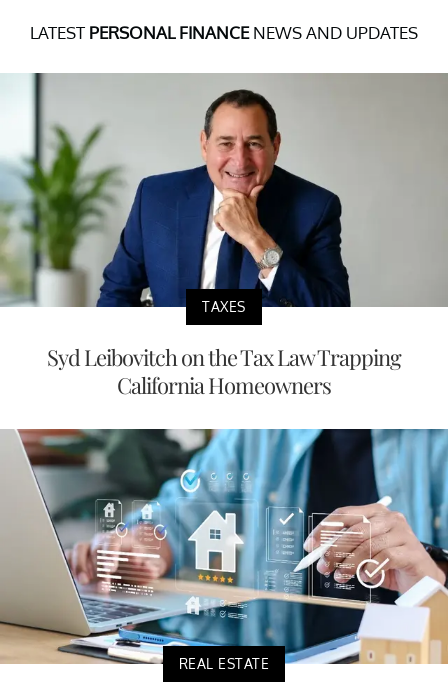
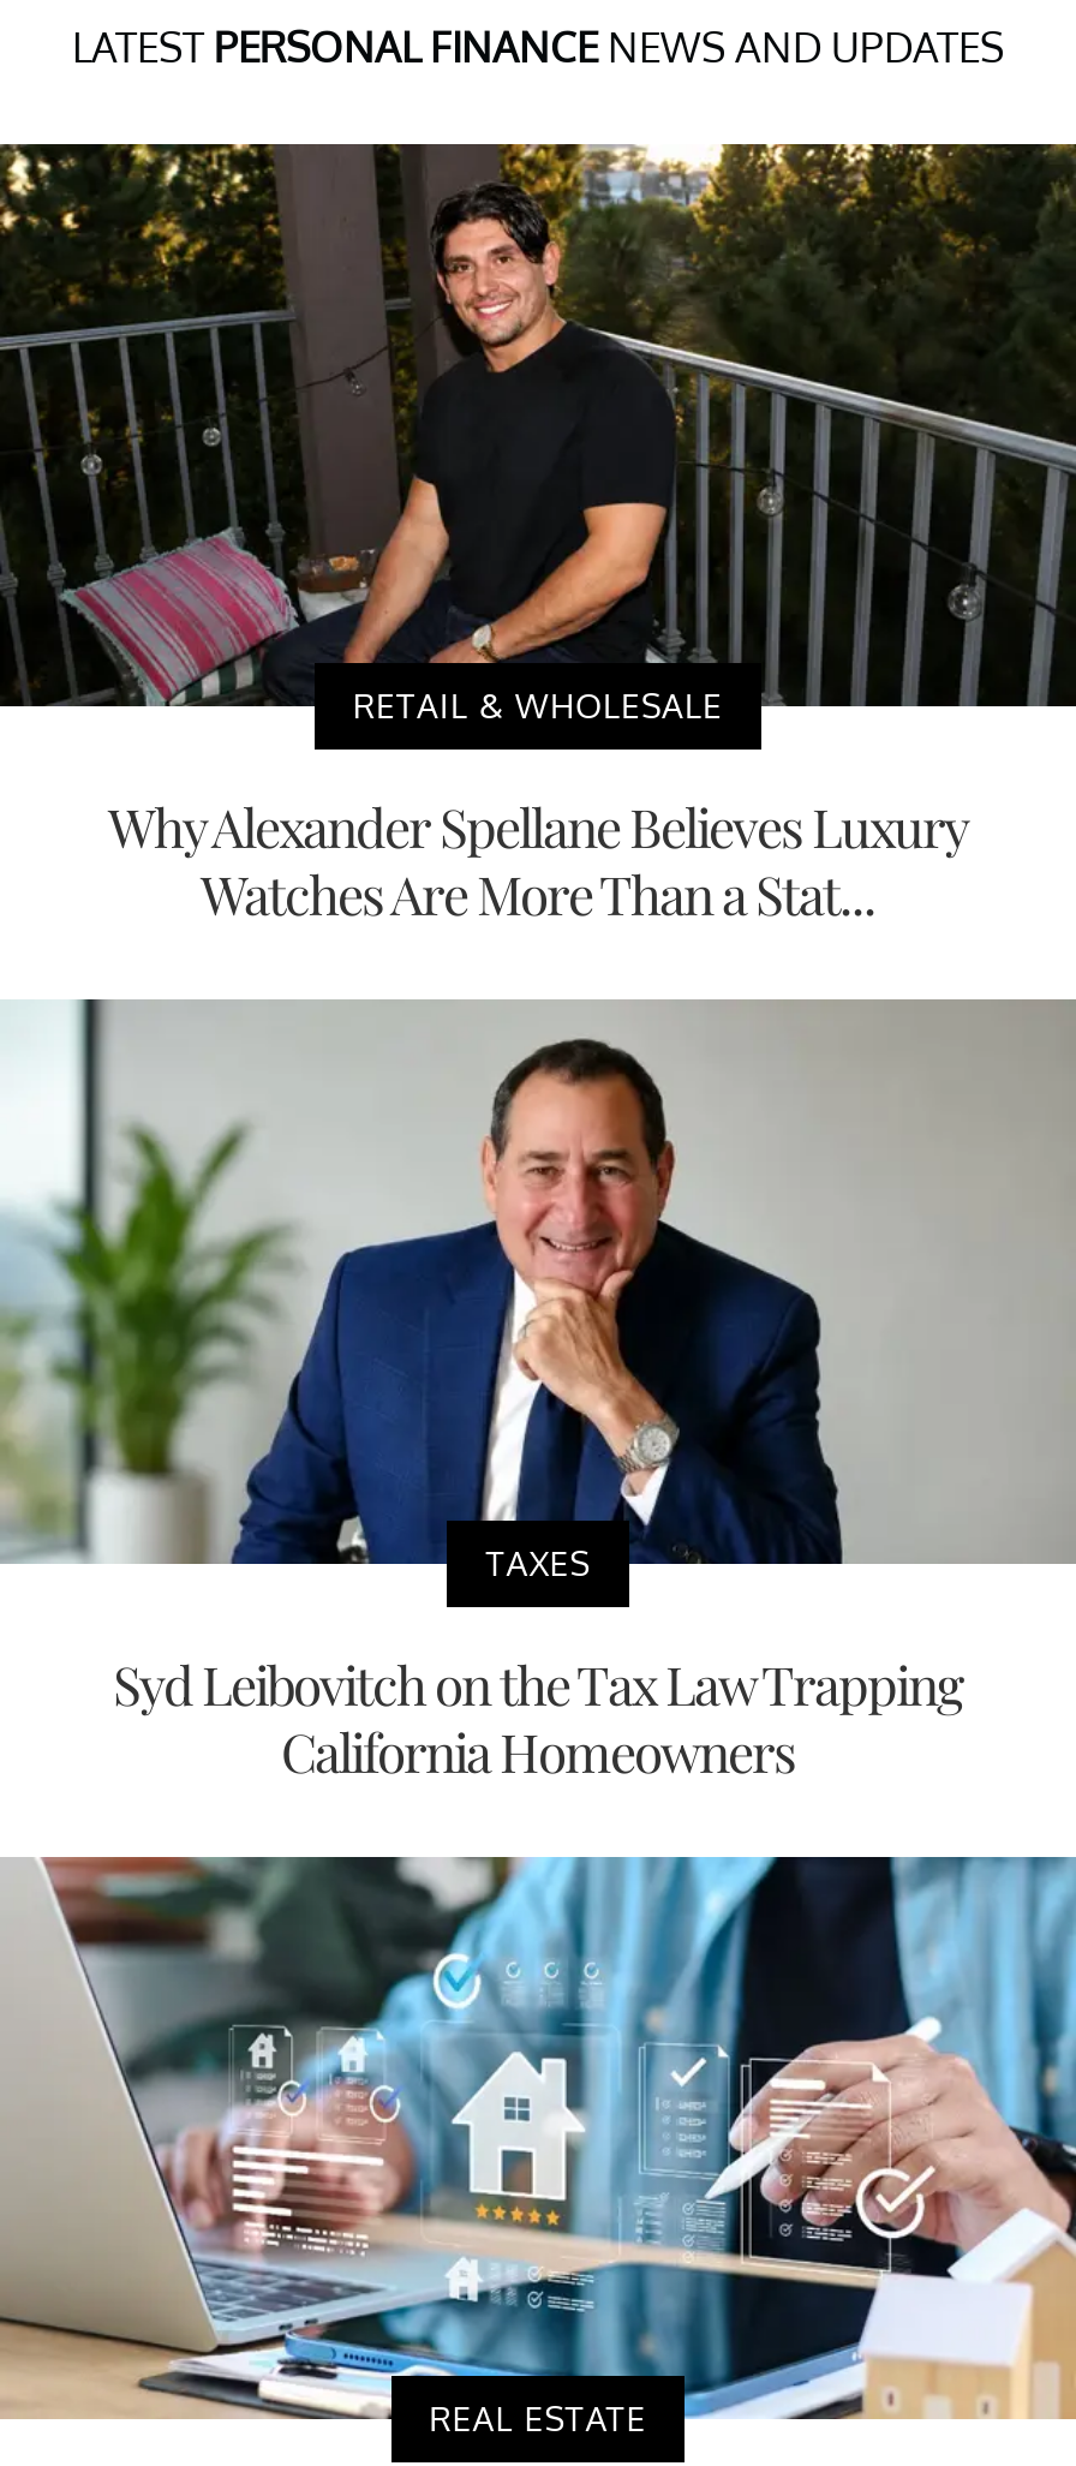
none -> [7,142,1069,930] [image] | RETAIL & WHOLESALE | Why Alexander Spellane Believes Luxury | Watches Are More Than a Stat...

